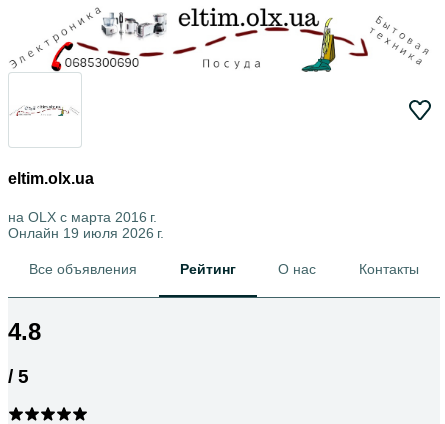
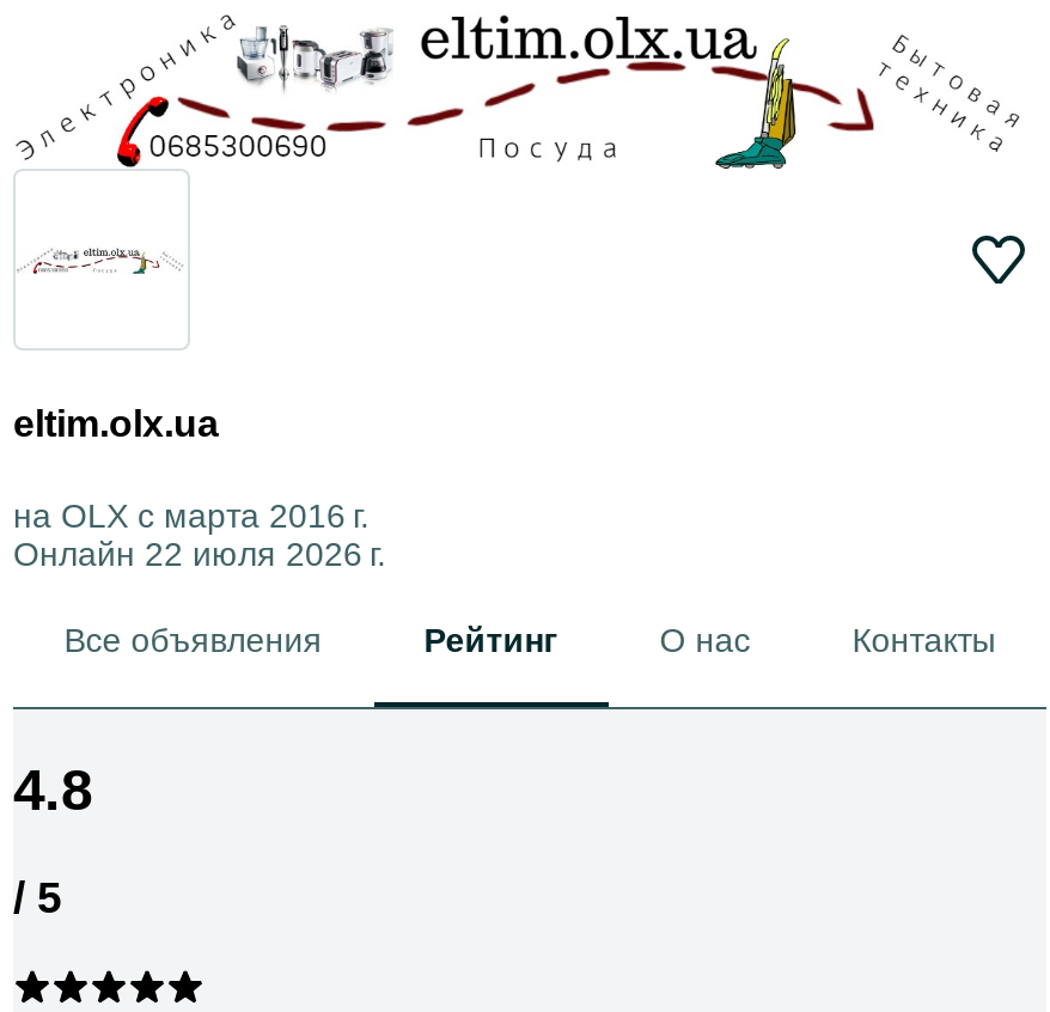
[8,225,164,241] Онлайн 19 июля 2026 г. -> [13,534,386,573] Онлайн 22 июля 2026 г.

